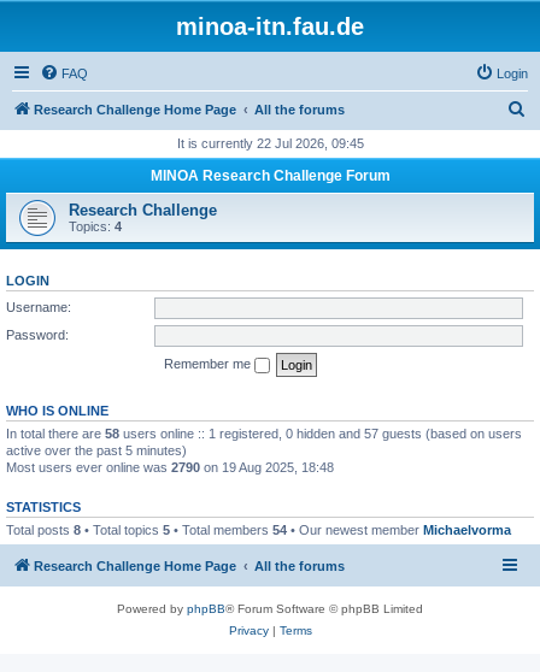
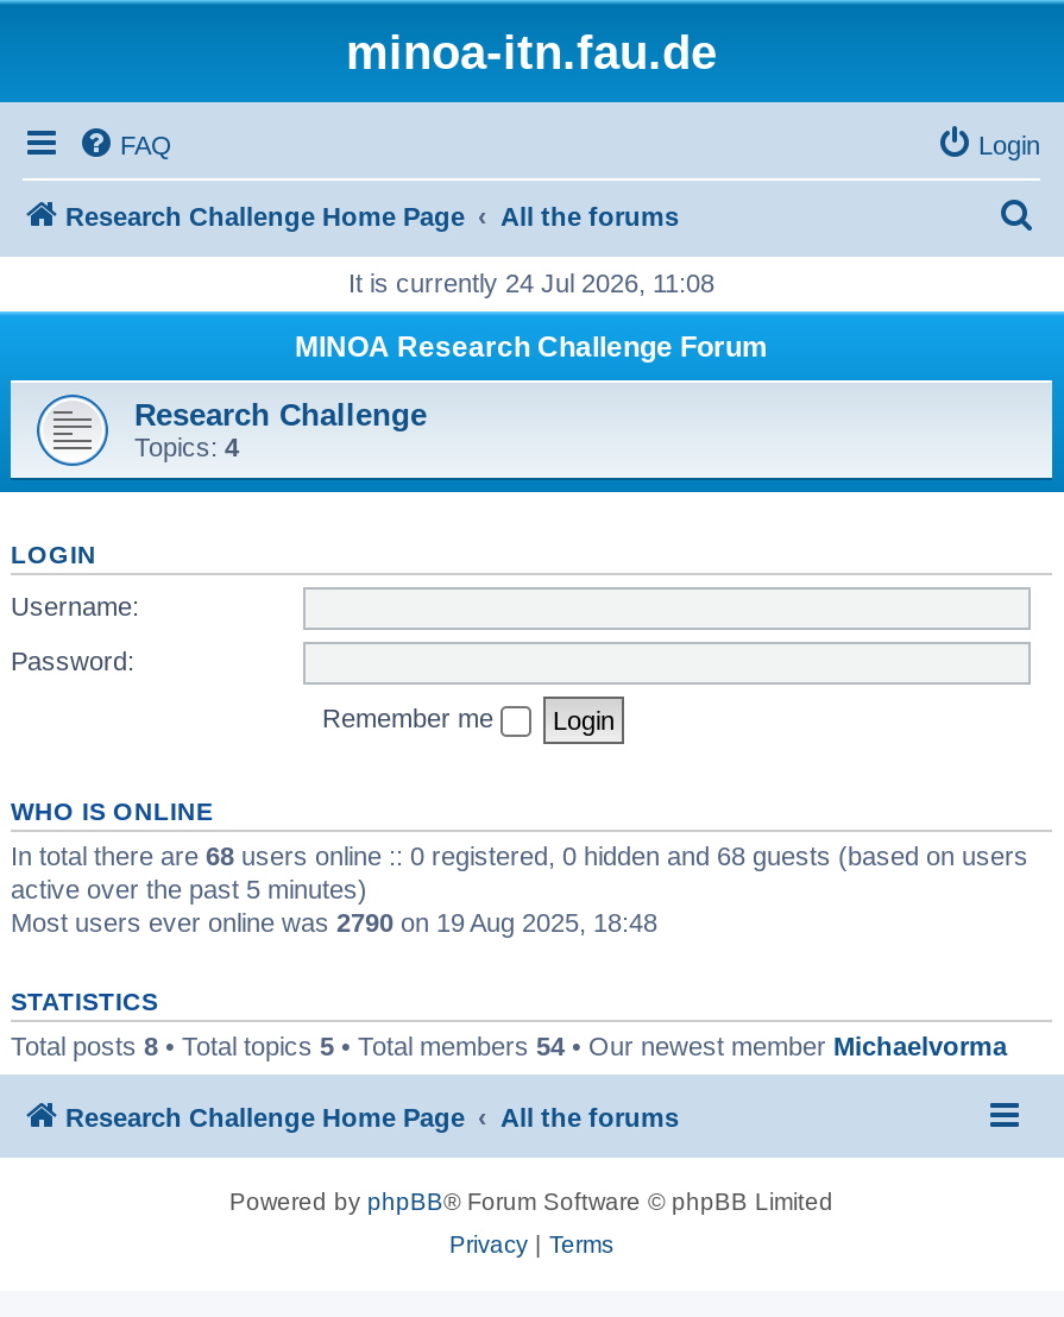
[177,136,363,151] It is currently 22 Jul 2026, 09:45 -> [348,269,714,297] It is currently 24 Jul 2026, 11:08
[6,426,522,440] In total there are 58 users online :: 1 registered, 0 hidden and 57 guests (based on users -> [11,840,1028,869] In total there are 68 users online :: 0 registered, 0 hidden and 68 guests (based on users

